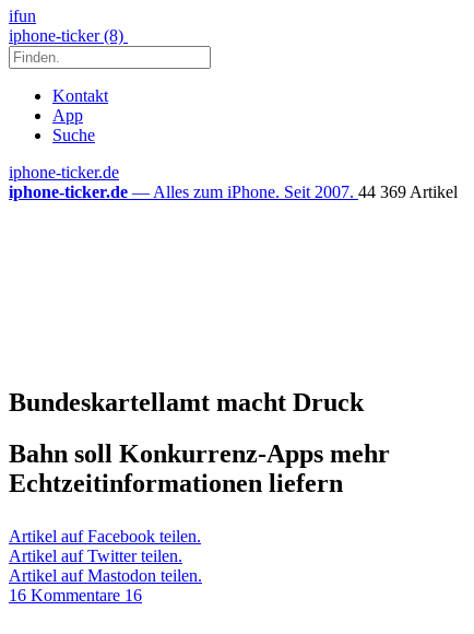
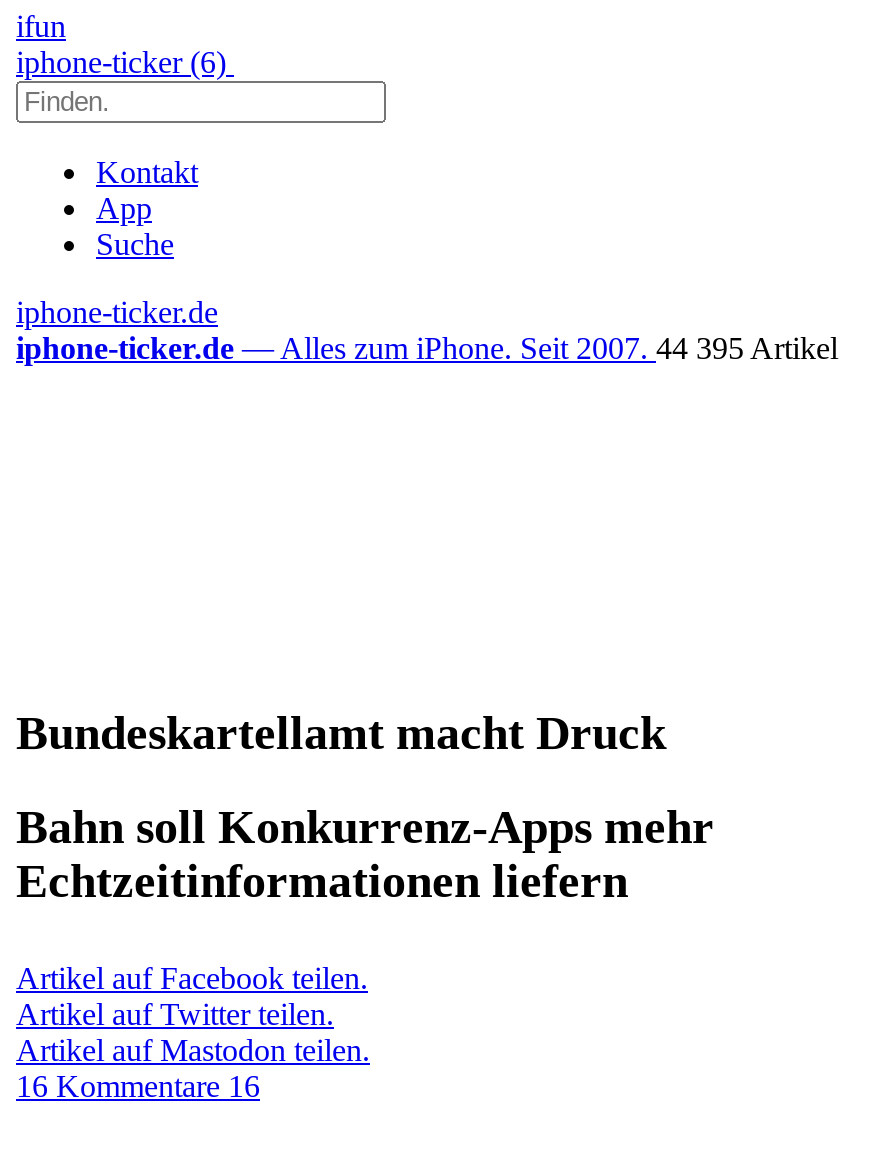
[9,26,128,45] iphone-ticker (8) -> [16,45,234,79] iphone-ticker (6)
[9,183,458,201] iphone-ticker.de — Alles zum iPhone. Seit 2007. 44 369 Artikel -> [16,331,838,365] iphone-ticker.de — Alles zum iPhone. Seit 2007. 44 395 Artikel

